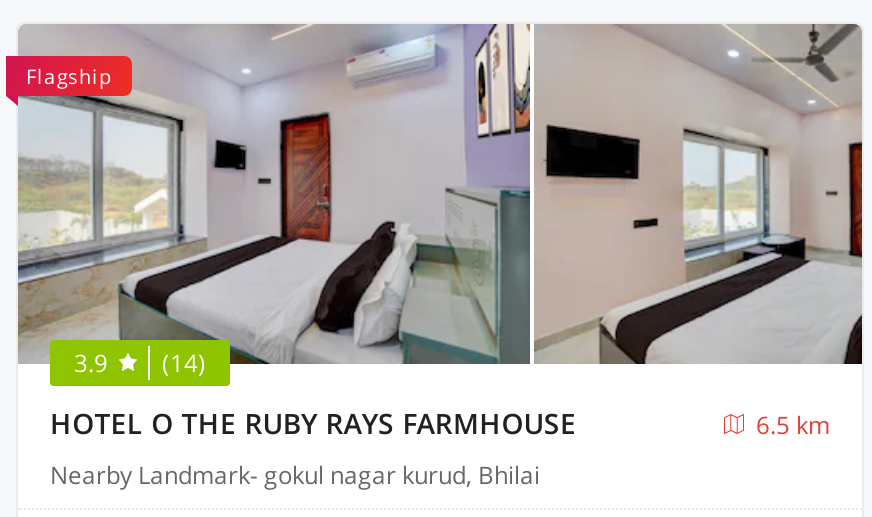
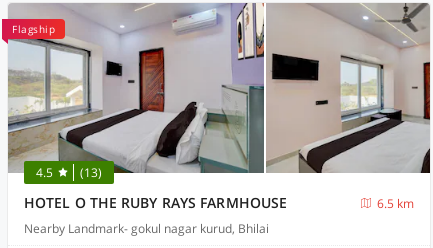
[74,346,108,380] 3.9 -> [36,164,53,181] 4.5
[162,346,206,380] (14) -> [80,164,102,181] (13)

